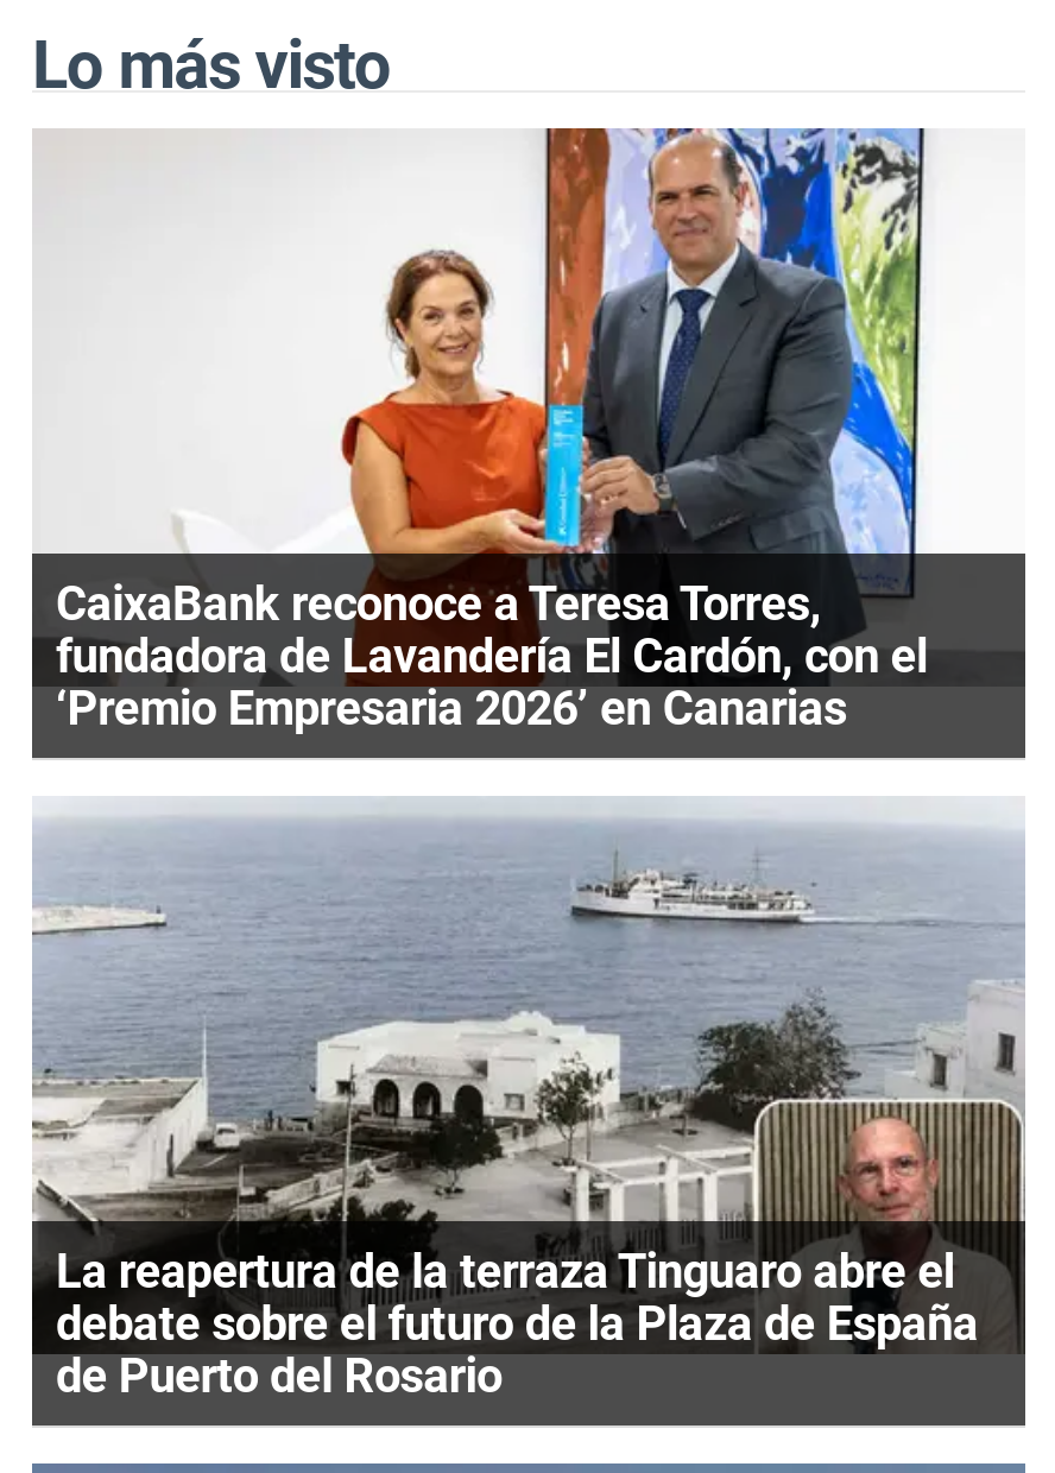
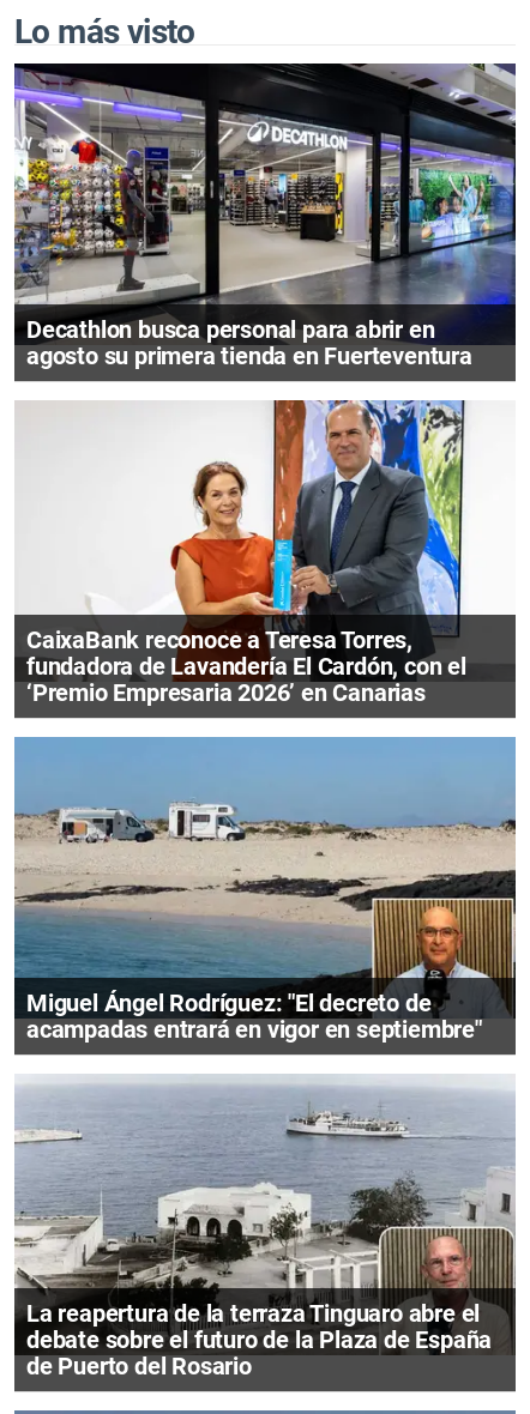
none -> [13,62,517,370] [image] | Decathlon busca personal para abrir en | agosto su primera tienda en Fuerteventura
none -> [13,737,516,1044] [image] | Miguel Ángel Rodríguez: "El decreto de | acampadas entrará en vigor en septiembre"

